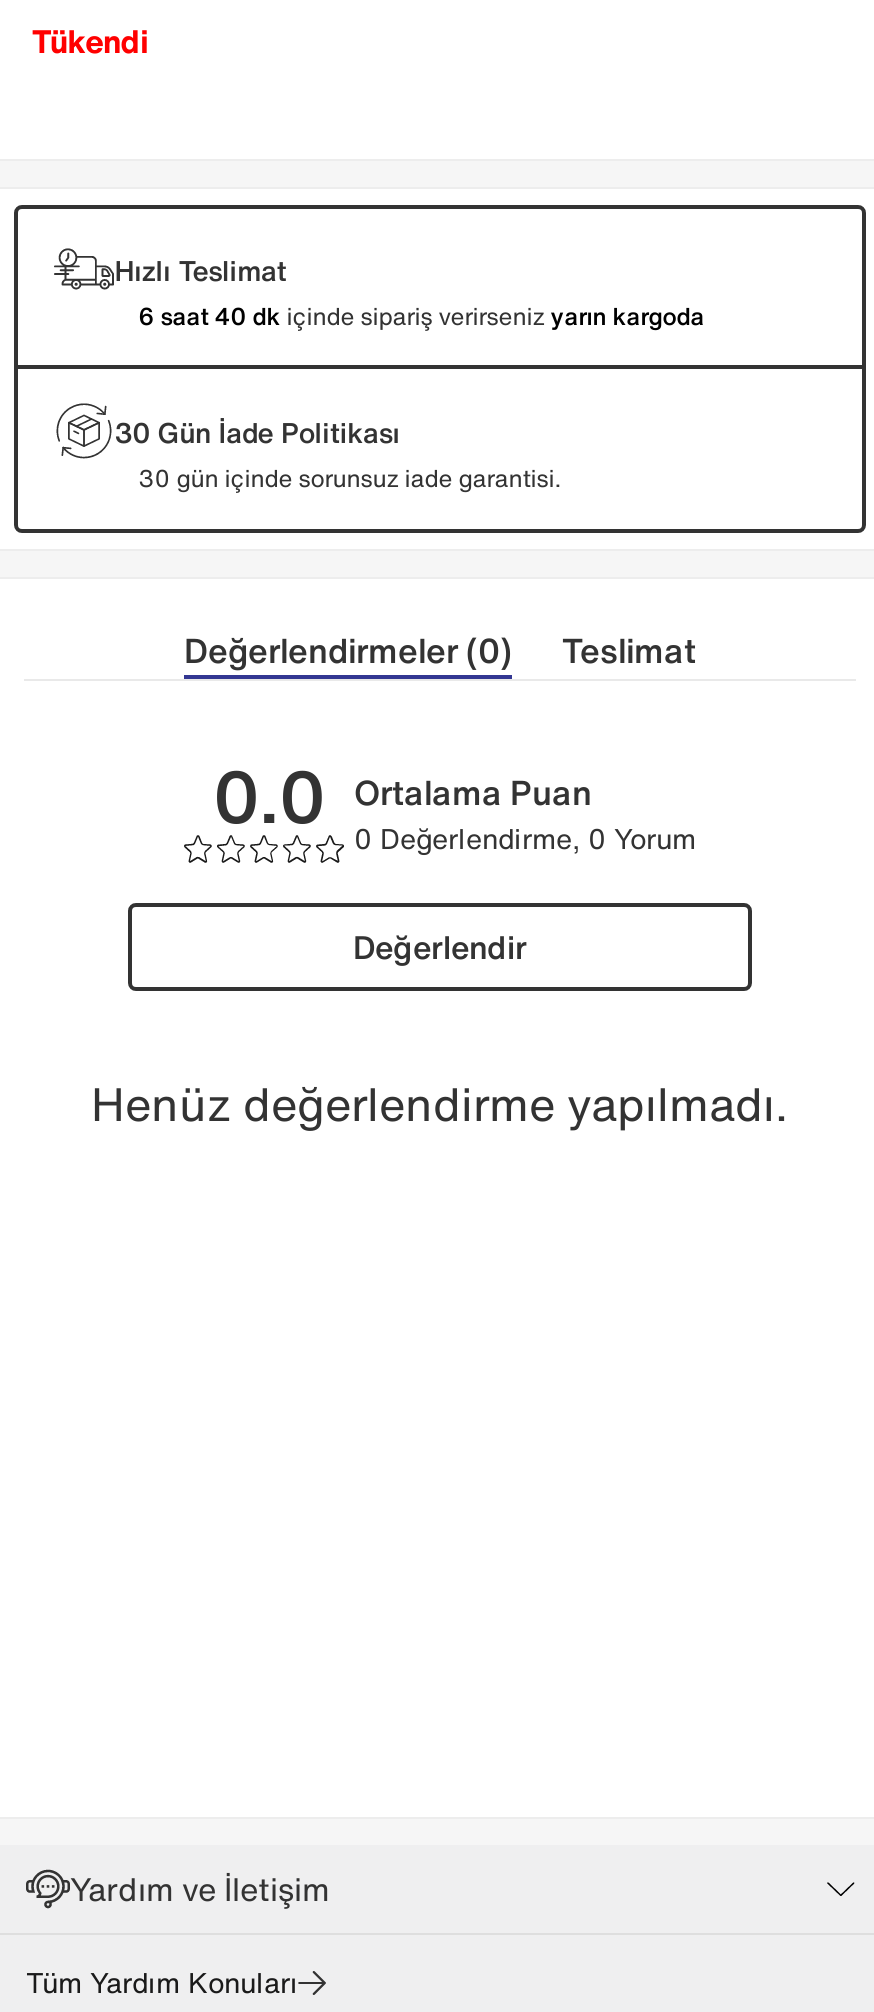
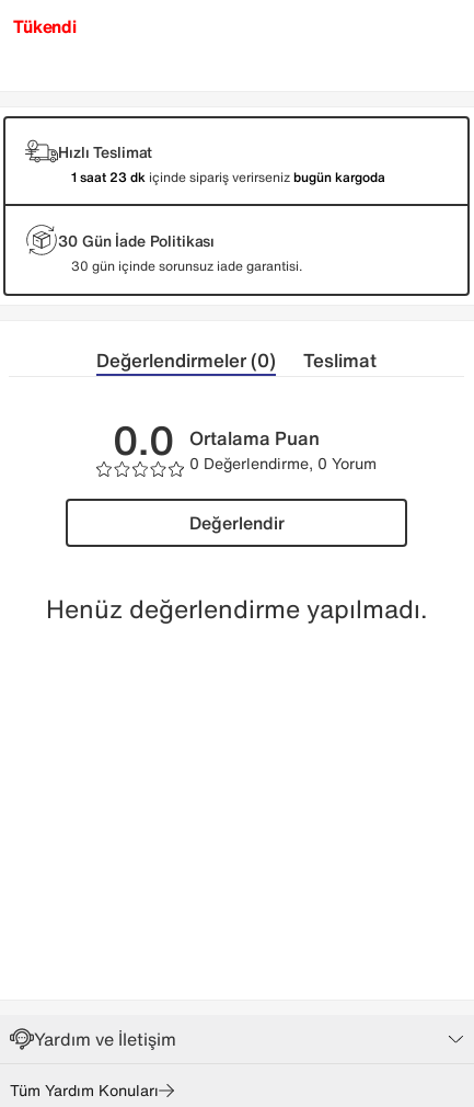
[138,299,704,333] 6 saat 40 dk içinde sipariş verirseniz yarın kargoda -> [71,168,386,186] 1 saat 23 dk içinde sipariş verirseniz bugün kargoda

